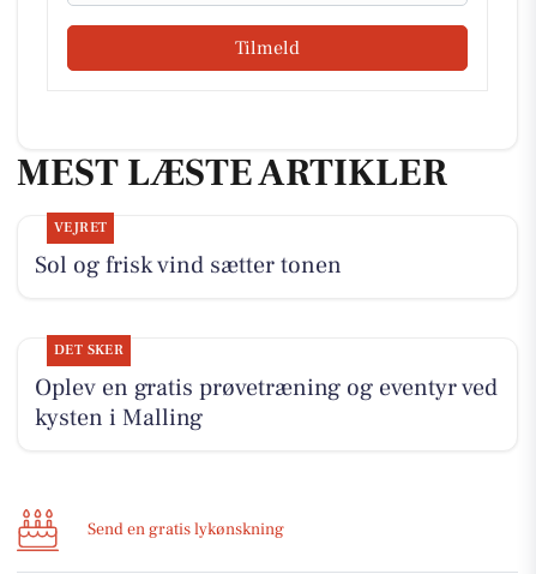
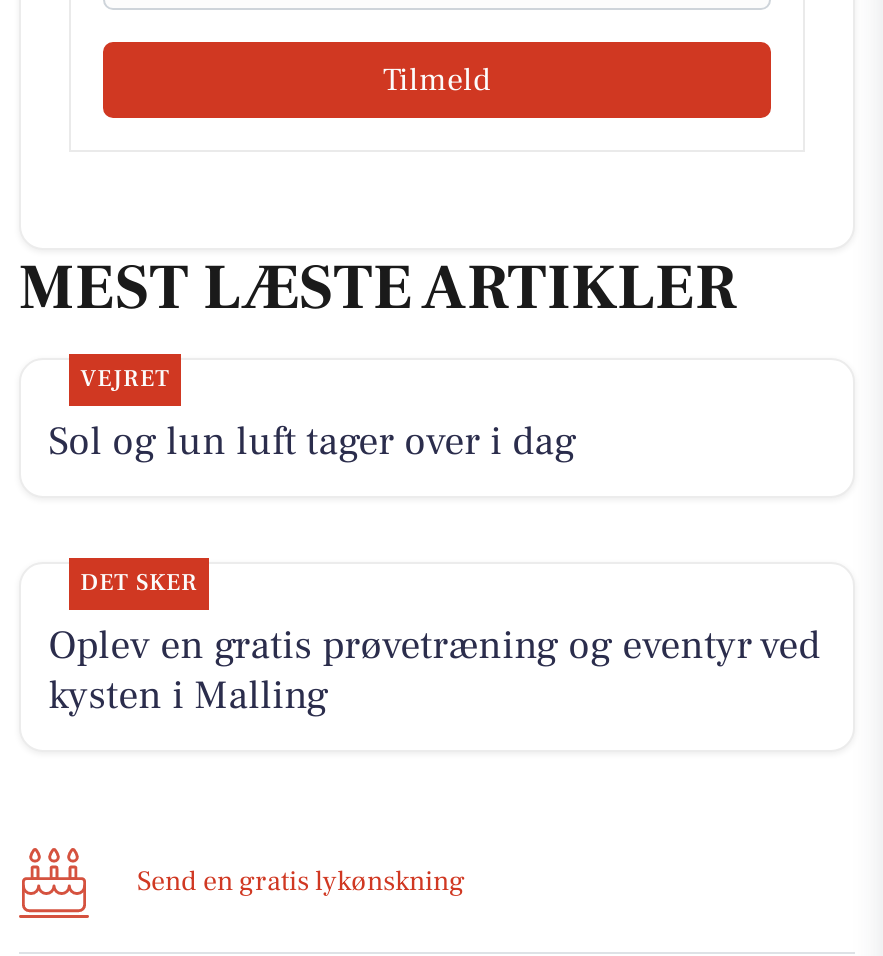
[34,250,341,281] Sol og frisk vind sætter tonen -> [48,416,576,468] Sol og lun luft tager over i dag

